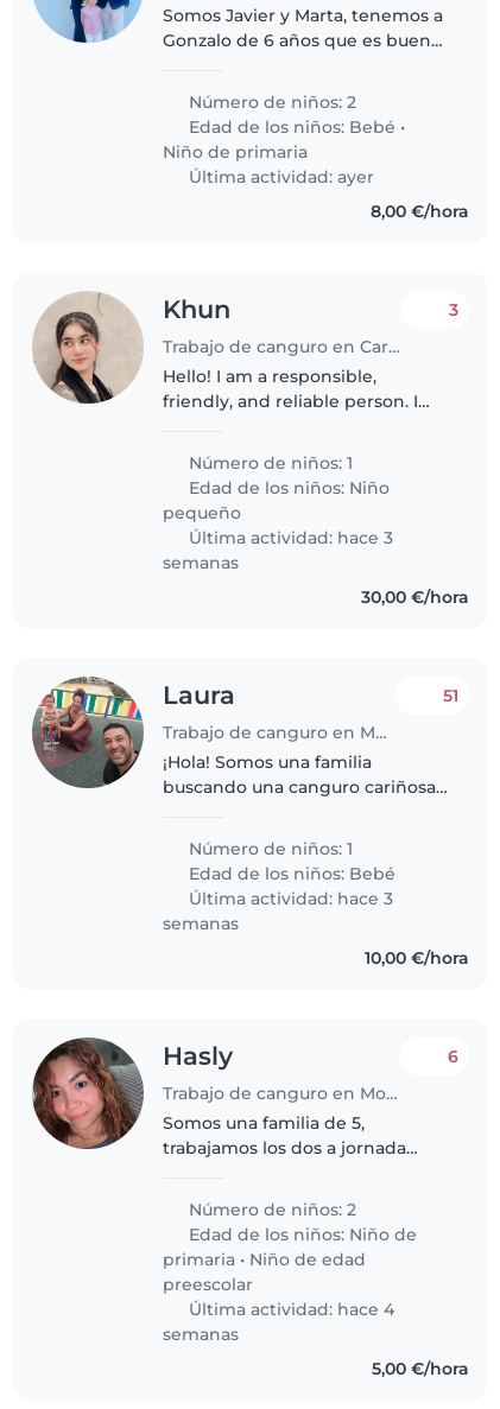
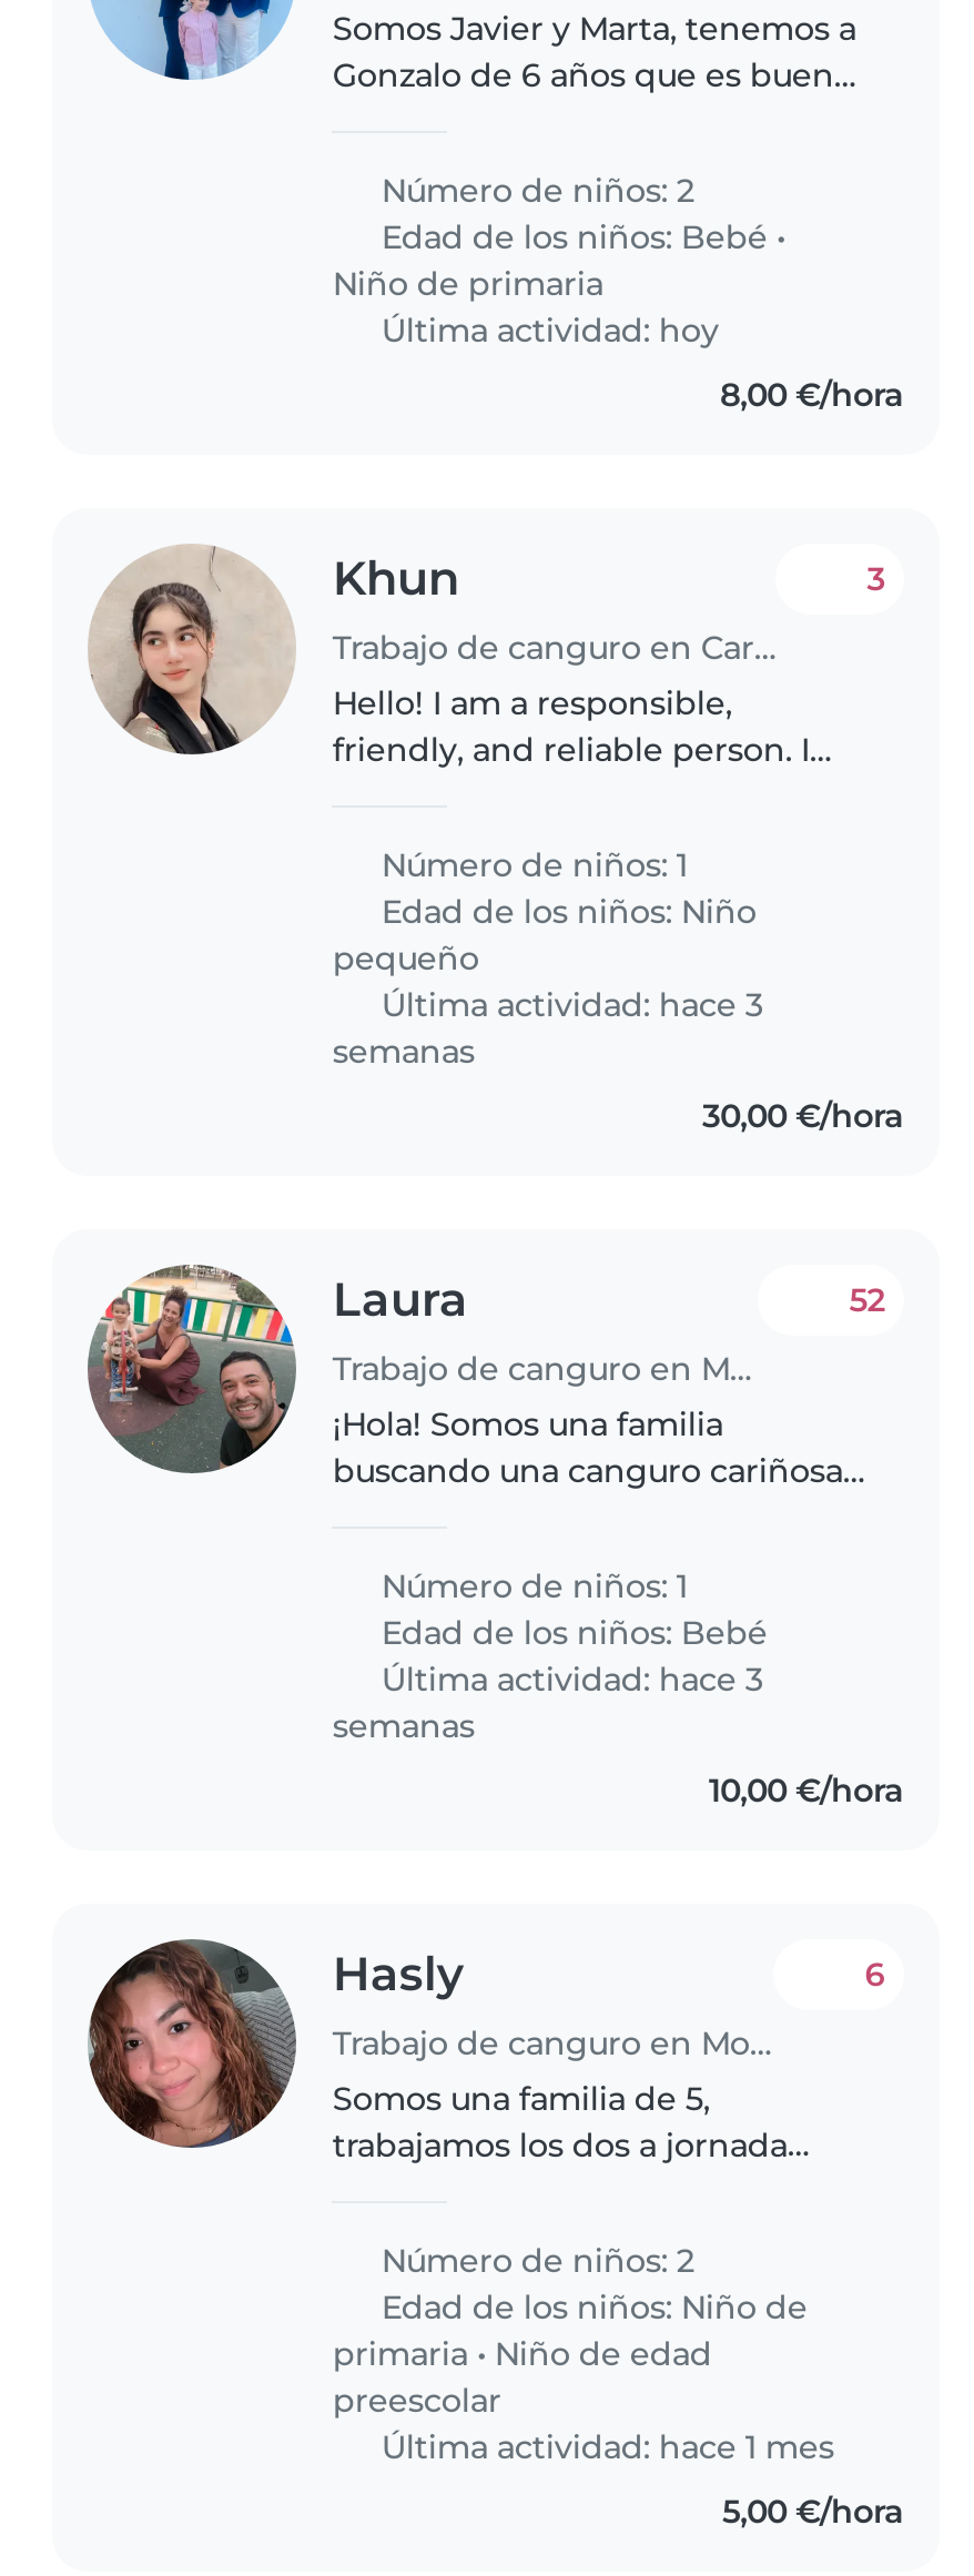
[185,166,375,188] Última actividad: ayer -> [373,311,719,351] Última actividad: hoy
[443,685,459,706] 51 -> [849,1280,885,1320] 52
[163,1298,395,1344] Última actividad: hace 4 | semanas -> [373,2426,834,2466] Última actividad: hace 1 mes

